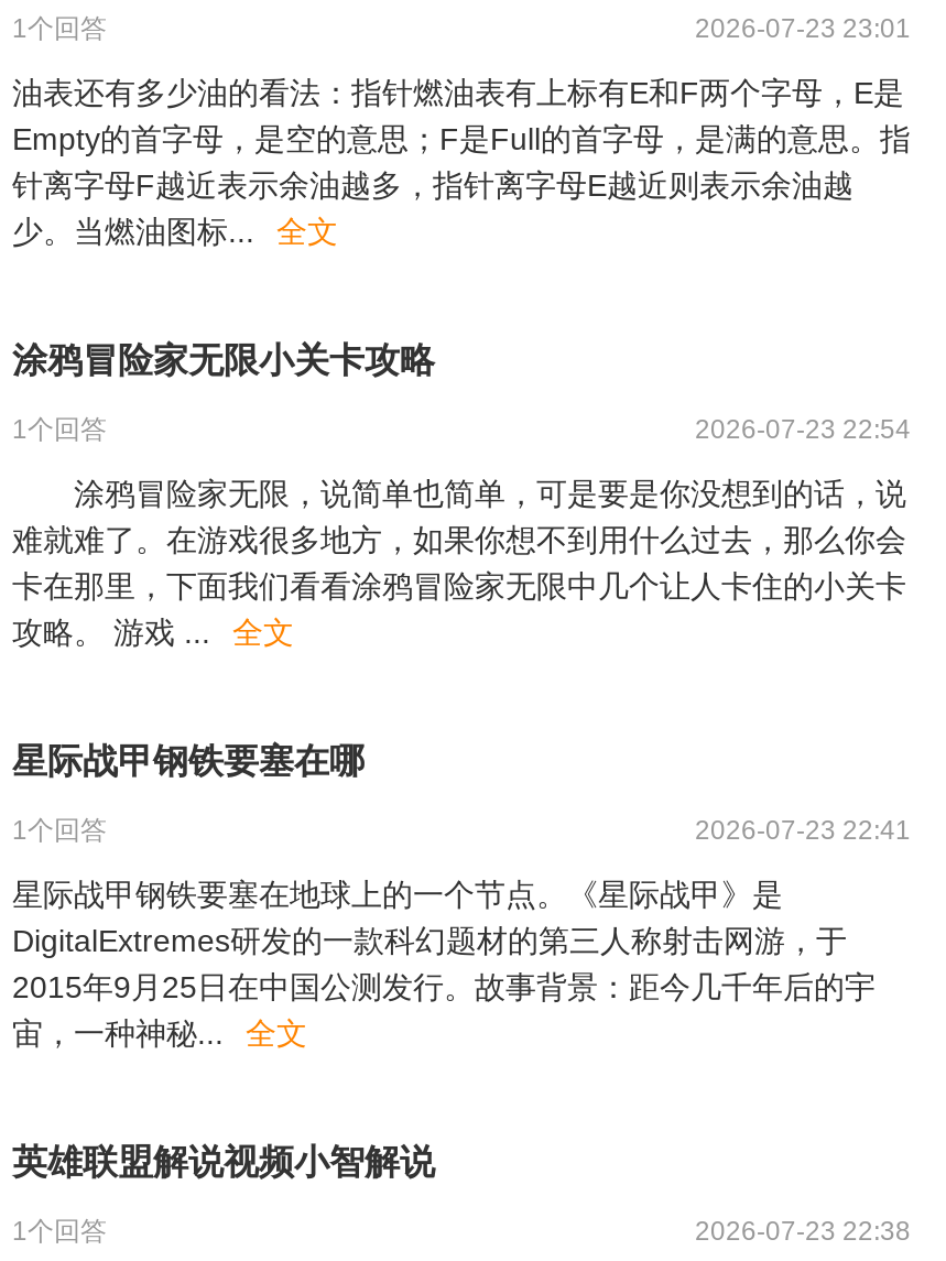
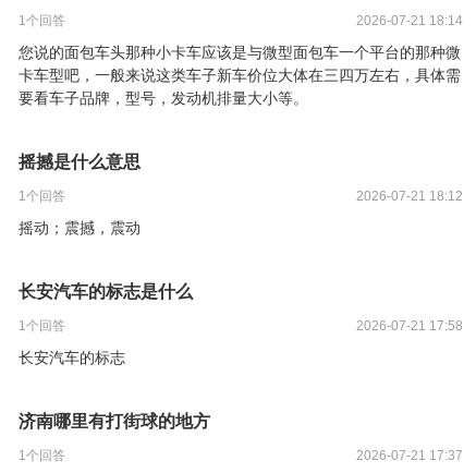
[695,13,911,44] 2026-07-23 23:01 -> [356,13,463,28] 2026-07-21 18:14
[12,75,911,249] 油表还有多少油的看法：指针燃油表有上标有E和F两个字母，E是 | Empty的首字母，是空的意思；F是Full的首字母，是满的意思。指 | 针离字母F越近表示余油越多，指针离字母E越近则表示余油越 | 少。当燃油图标... | 全文 -> [19,44,461,107] 您说的面包车头那种小卡车应该是与微型面包车一个平台的那种微 | 卡车型吧，一般来说这类车子新车价位大体在三四万左右，具体需 | 要看车子品牌，型号，发动机排量大小等。
[12,341,435,379] 涂鸦冒险家无限小关卡攻略 -> [19,153,141,171] 摇撼是什么意思
[695,414,911,445] 2026-07-23 22:54 -> [356,189,463,204] 2026-07-21 18:12
[12,476,906,650] 涂鸦冒险家无限，说简单也简单，可是要是你没想到的话，说 | 难就难了。在游戏很多地方，如果你想不到用什么过去，那么你会 | 卡在那里，下面我们看看涂鸦冒险家无限中几个让人卡住的小关卡 | 攻略。 游戏... | 全文 -> [19,219,141,237] 摇动；震撼，震动
[12,742,365,780] 星际战甲钢铁要塞在哪 -> [19,282,193,301] 长安汽车的标志是什么
[695,815,911,846] 2026-07-23 22:41 -> [356,318,463,333] 2026-07-21 17:58
[12,877,876,1051] 星际战甲钢铁要塞在地球上的一个节点。《星际战甲》是 | DigitalExtremes研发的一款科幻题材的第三人称射击网游，于 | 2015年9月25日在中国公测发行。故事背景：距今几千年后的宇 | 宙，一种神秘... | 全文 -> [19,349,125,366] 长安汽车的标志
[12,1143,435,1181] 英雄联盟解说视频小智解说 -> [19,412,210,430] 济南哪里有打街球的地方
[695,1216,911,1247] 2026-07-23 22:38 -> [356,448,463,463] 2026-07-21 17:37

